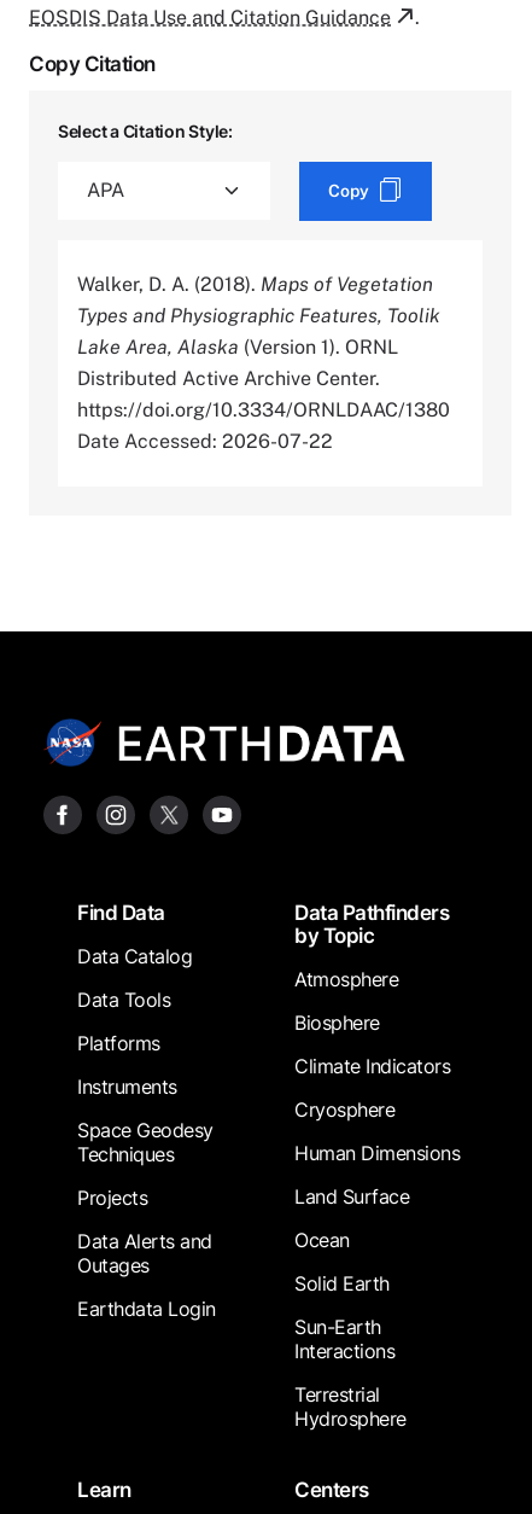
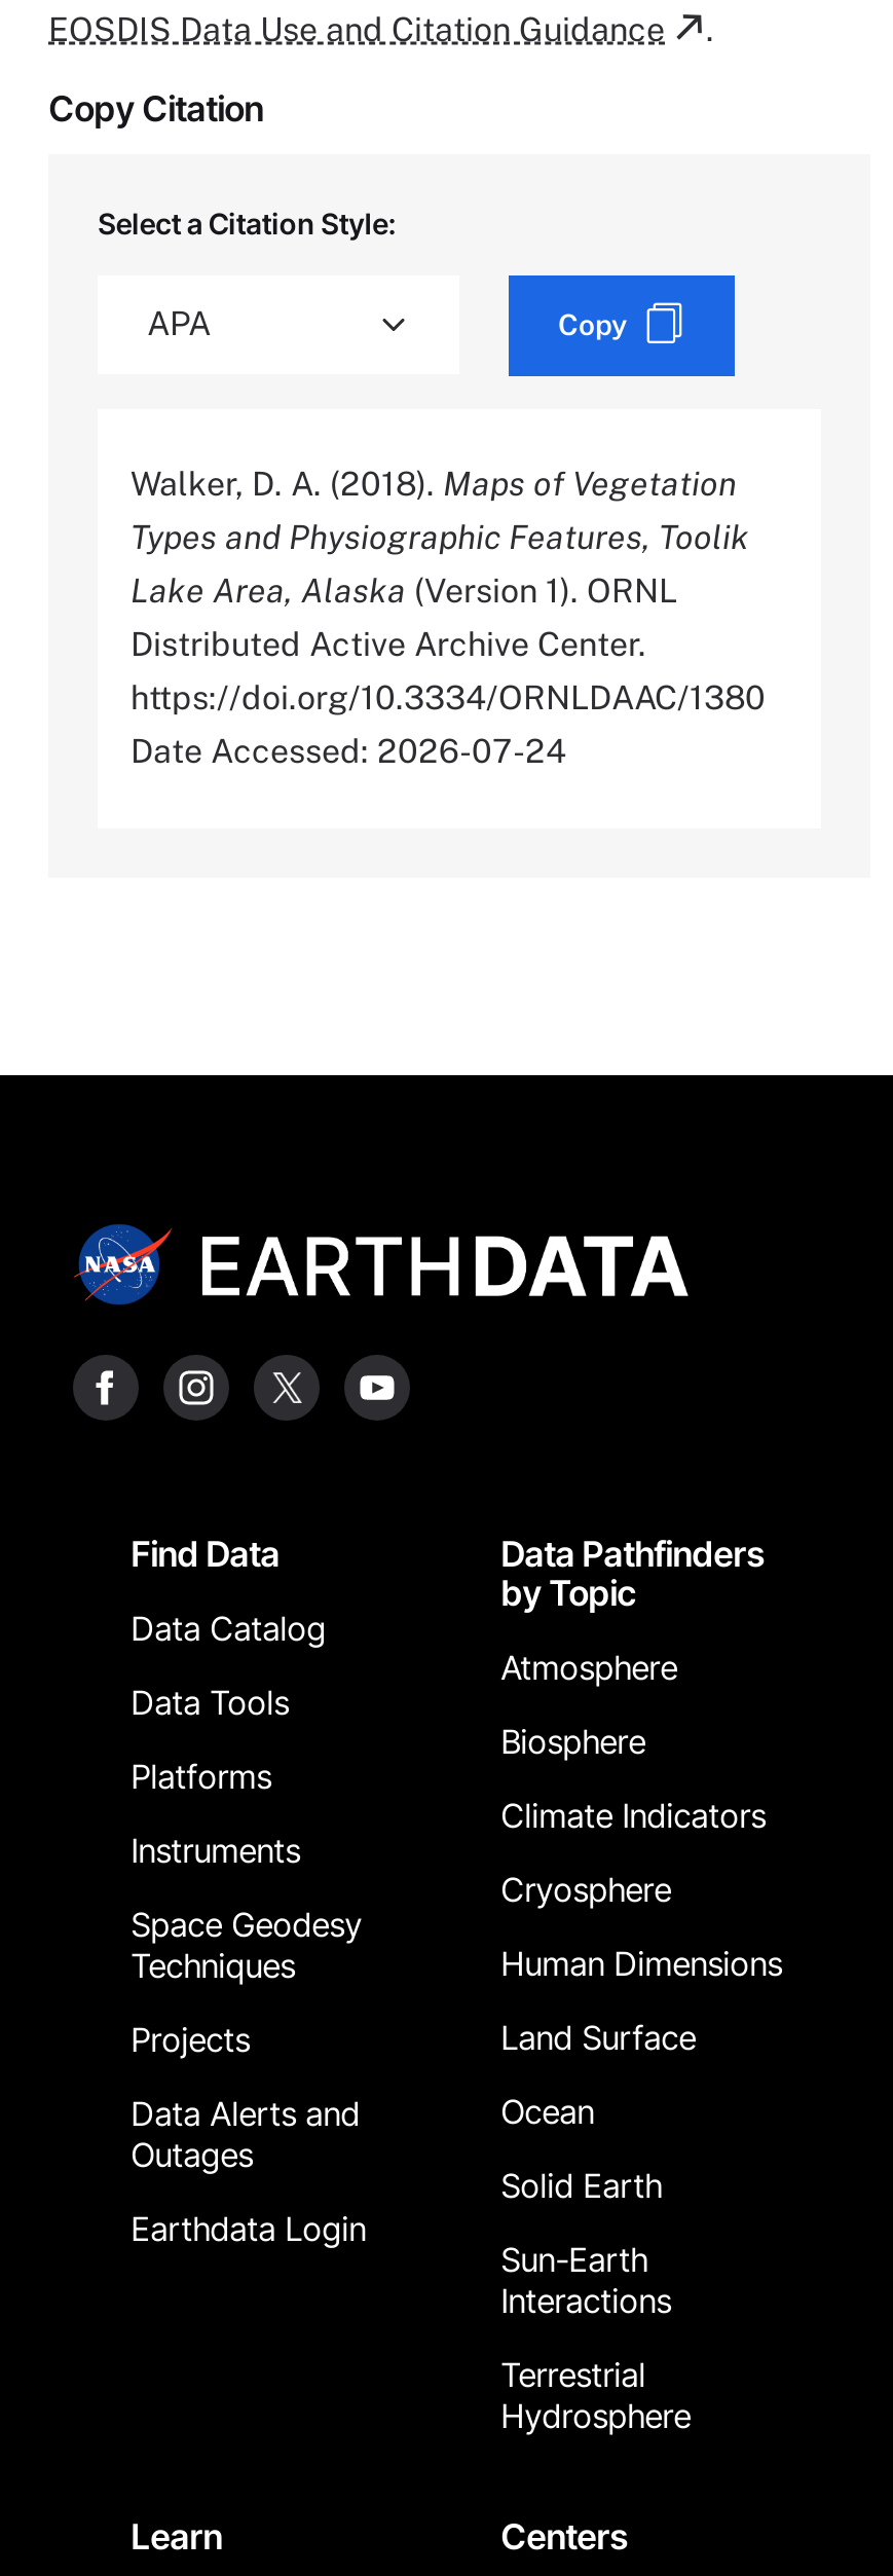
[77,430,333,453] Date Accessed: 2026-07-22 -> [131,732,566,771] Date Accessed: 2026-07-24

